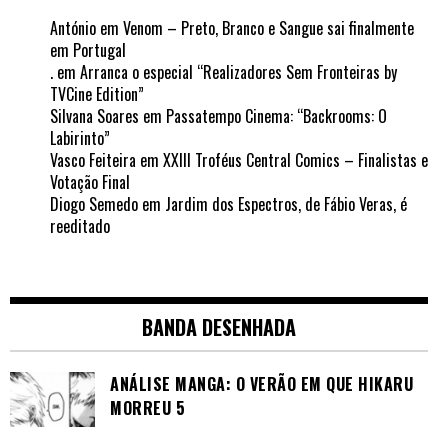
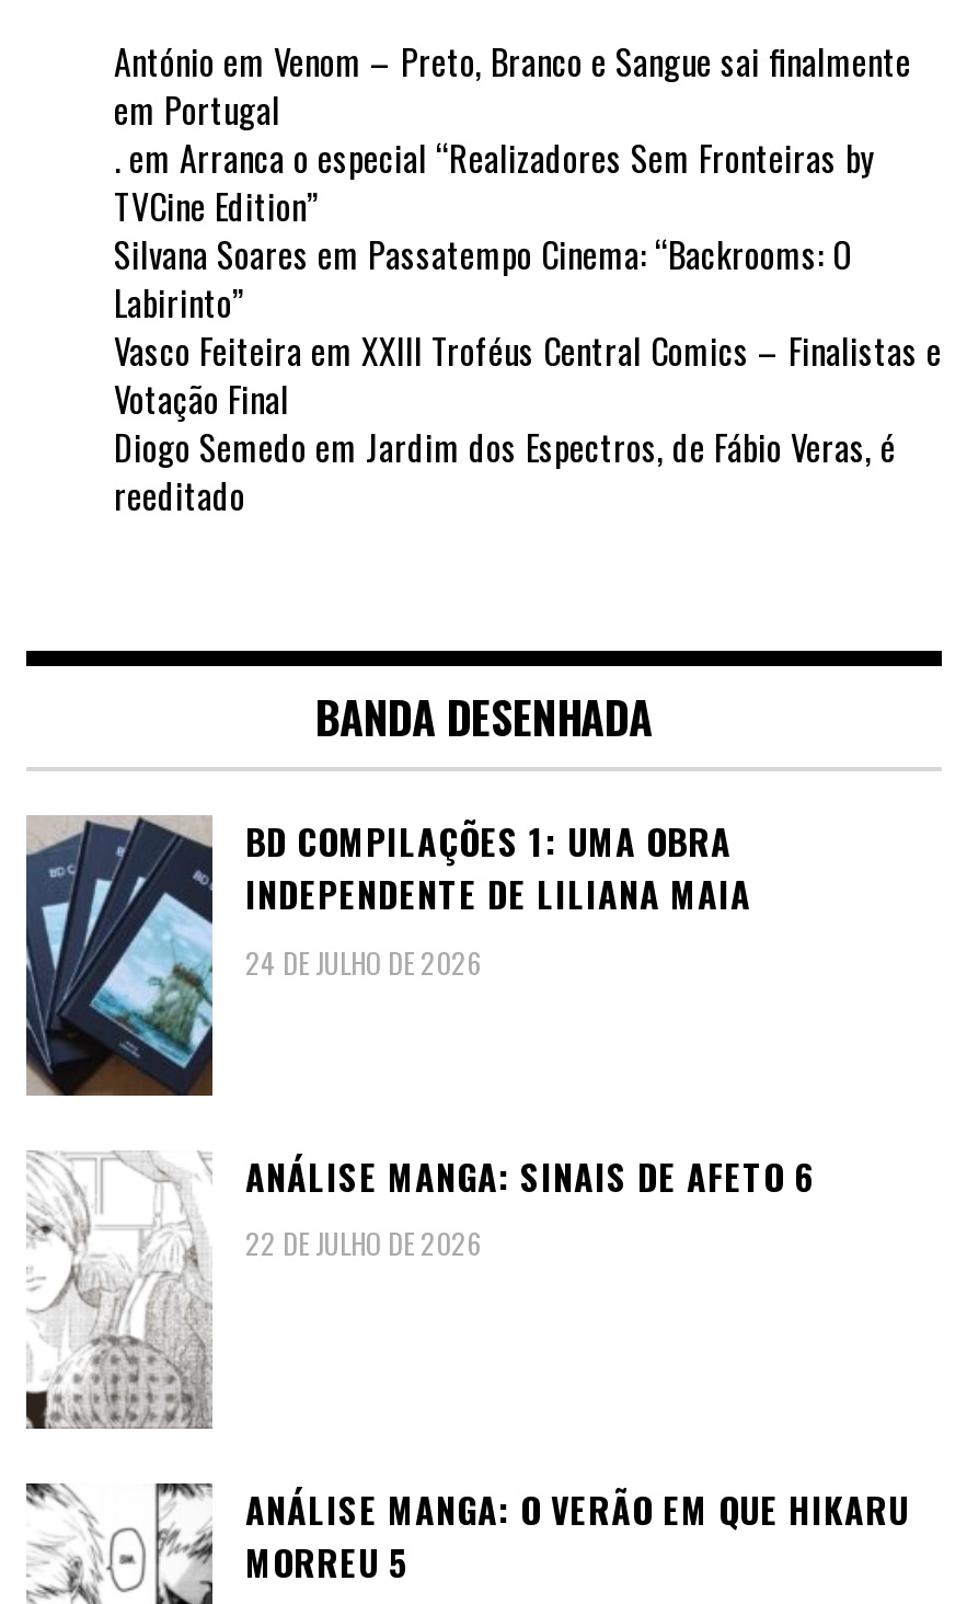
none -> [24,815,751,1098] [image] | BD COMPILAÇÕES 1: UMA OBRA | INDEPENDENTE DE LILIANA MAIA | 24 DE JULHO DE 2026
none -> [24,1150,815,1431] [image] | ANÁLISE MANGA: SINAIS DE AFETO 6 | 22 DE JULHO DE 2026

